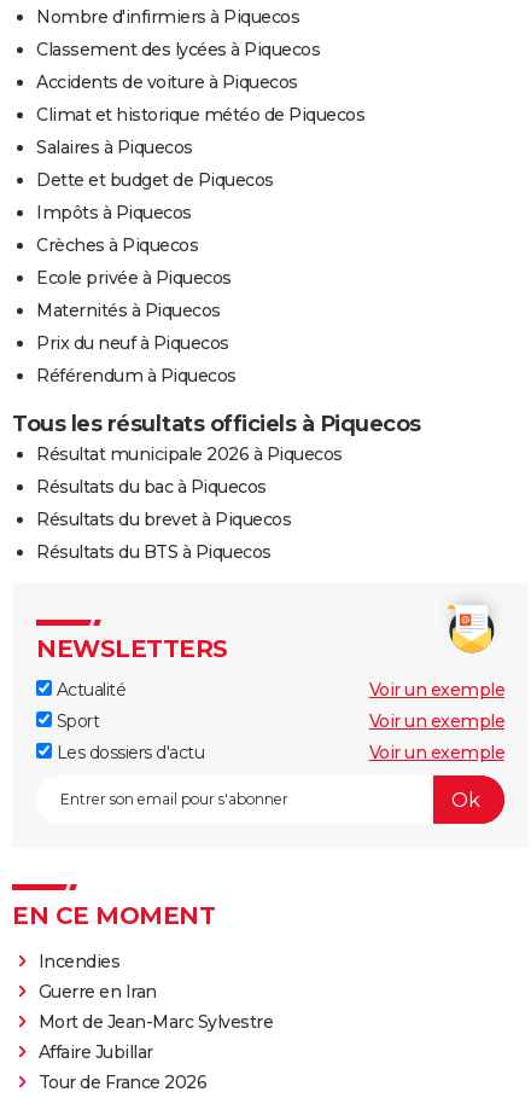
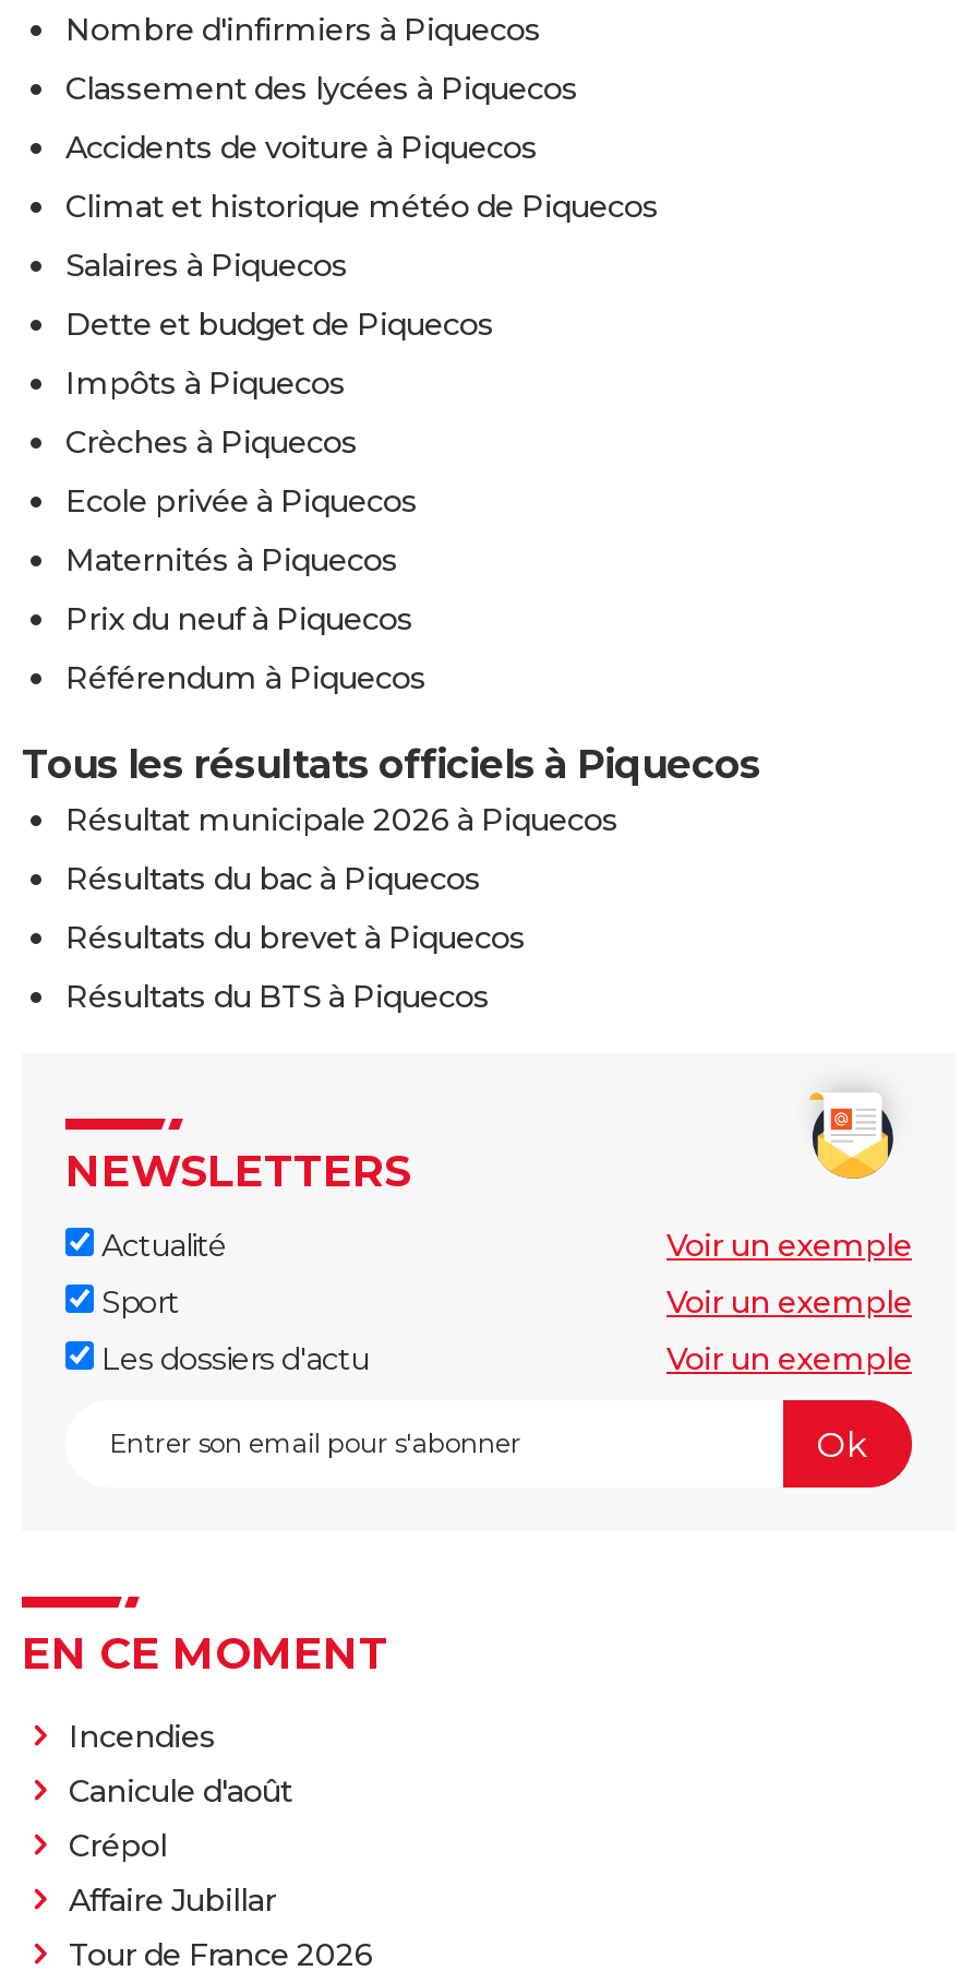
[38,981,273,1033] Guerre en Iran | Mort de Jean-Marc Sylvestre -> [69,1772,292,1866] Canicule d'août | Crépol

